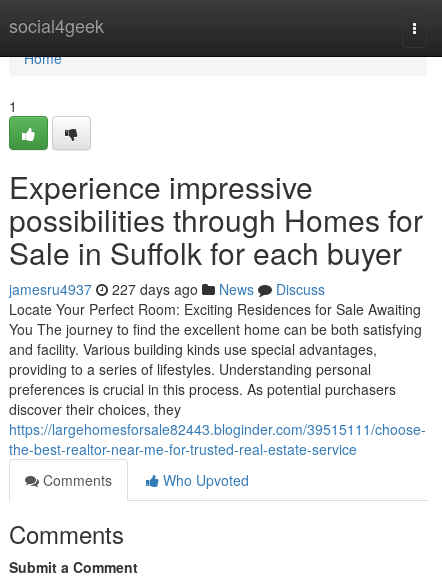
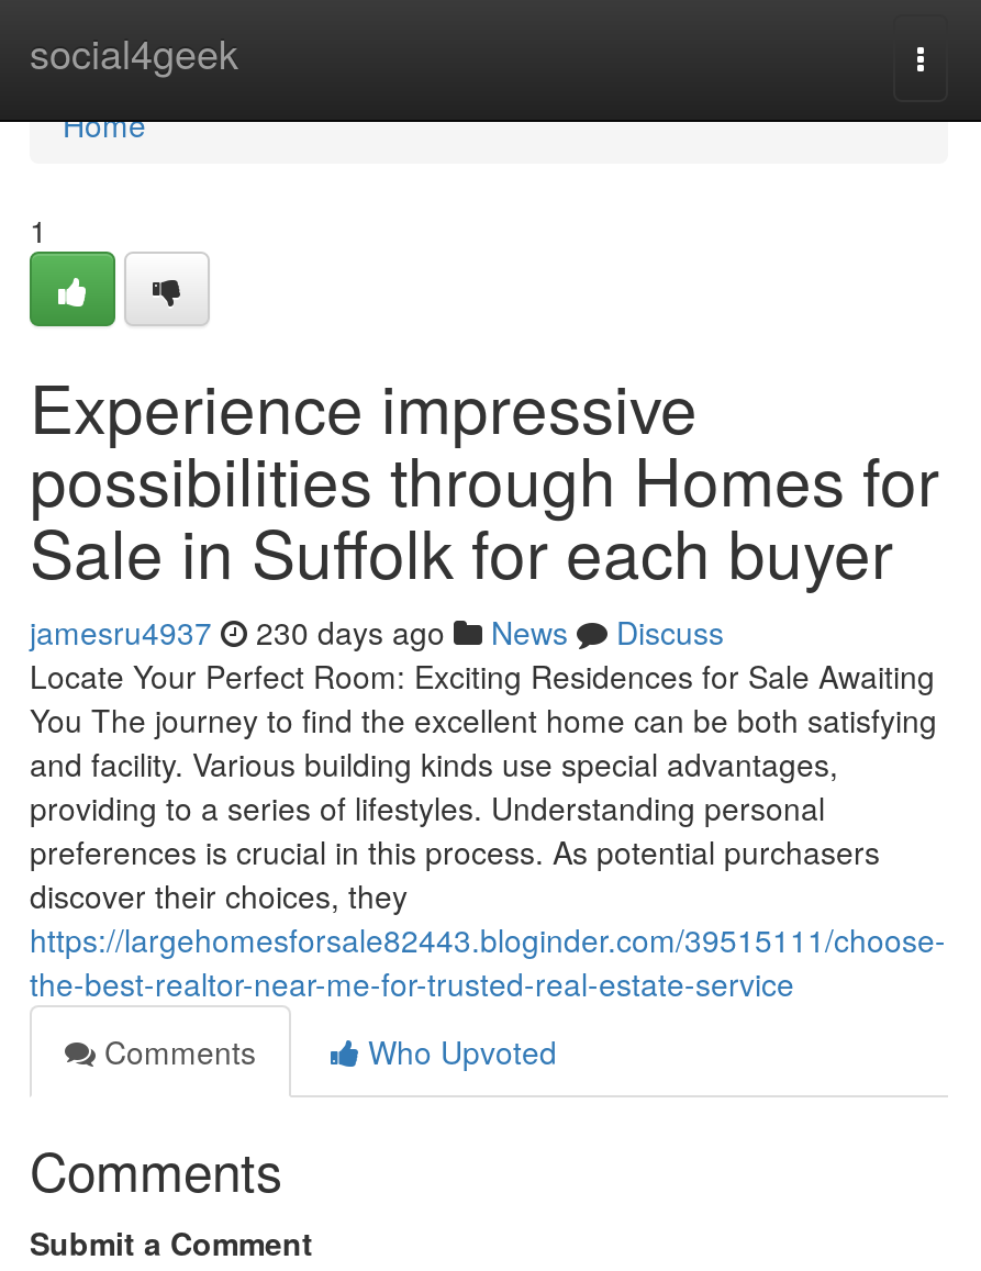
[9,279,325,299] jamesru4937 227 days ago News Discuss -> [30,610,724,654] jamesru4937 230 days ago News Discuss

